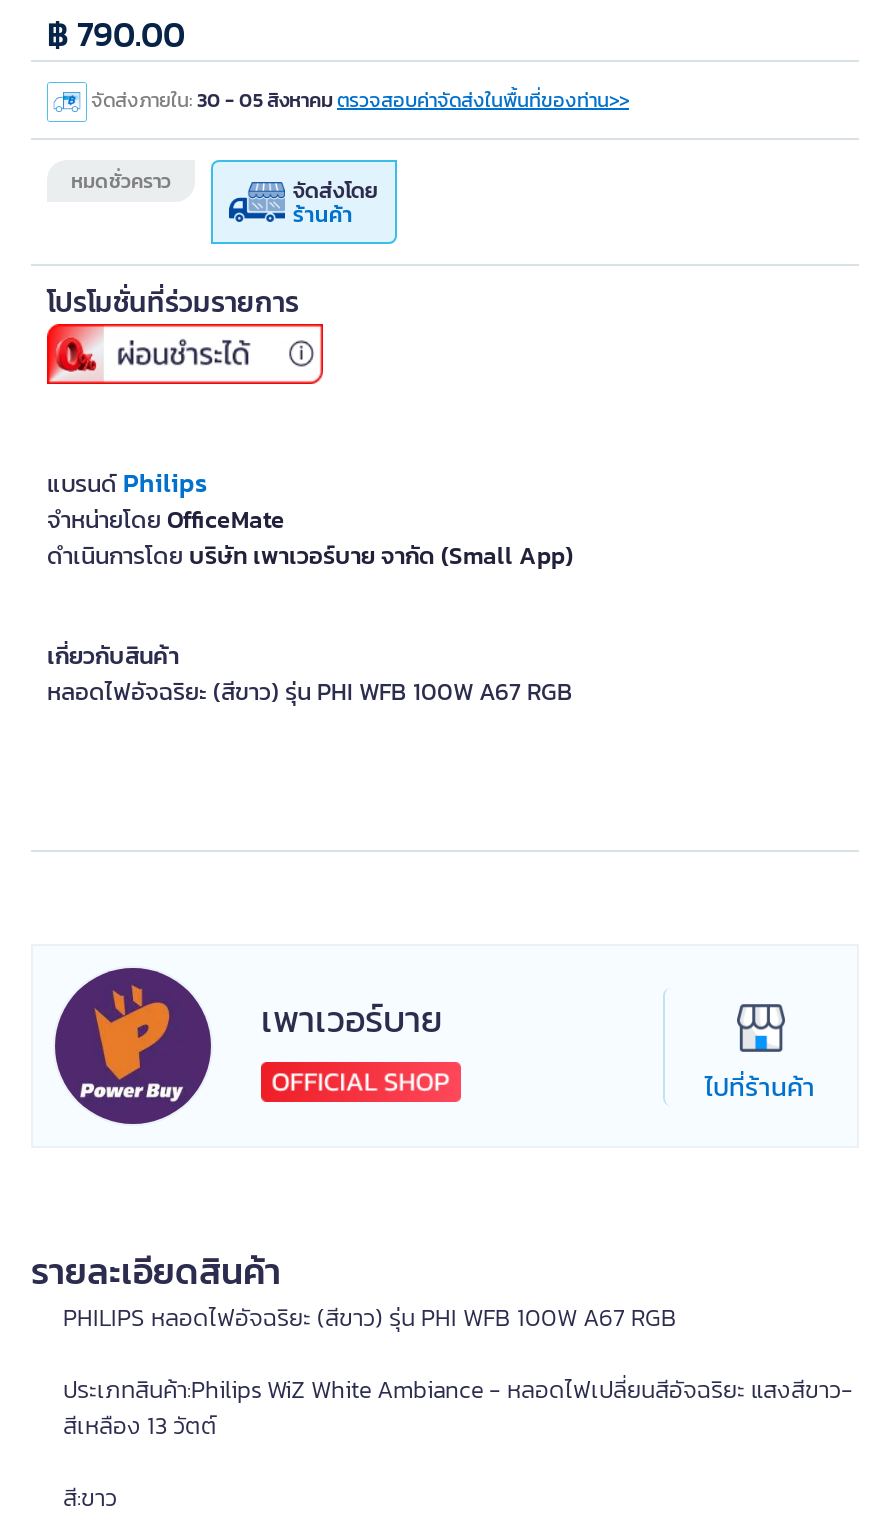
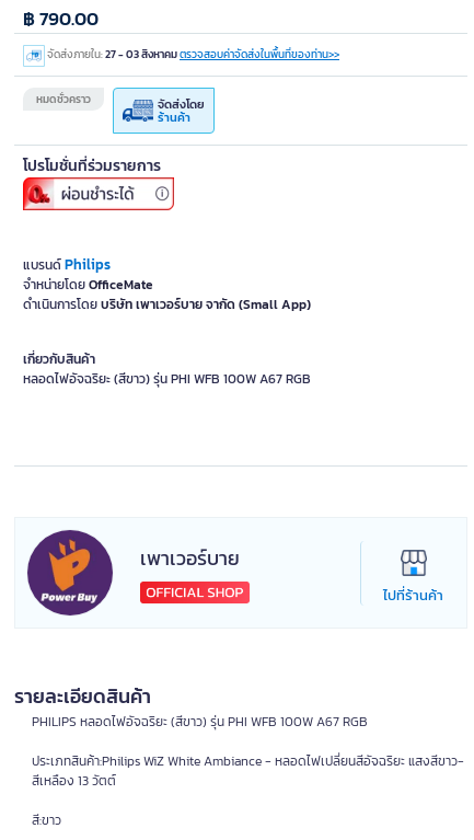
[91,85,629,115] จัดส่งภายใน: 30 - 05 สิงหาคมตรวจสอบค่าจัดส่งในพื้นที่ของท่าน>> -> [47,46,339,63] จัดส่งภายใน: 27 - 03 สิงหาคมตรวจสอบค่าจัดส่งในพื้นที่ของท่าน>>

